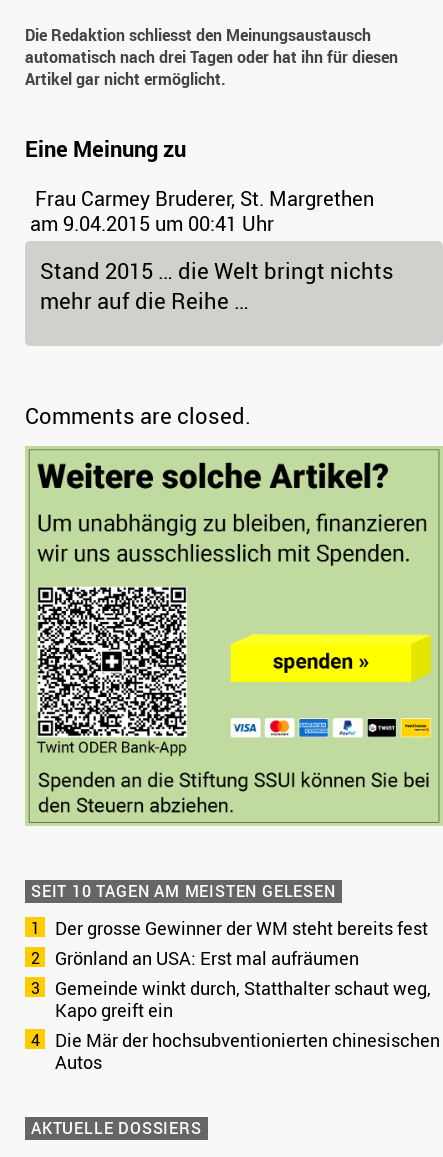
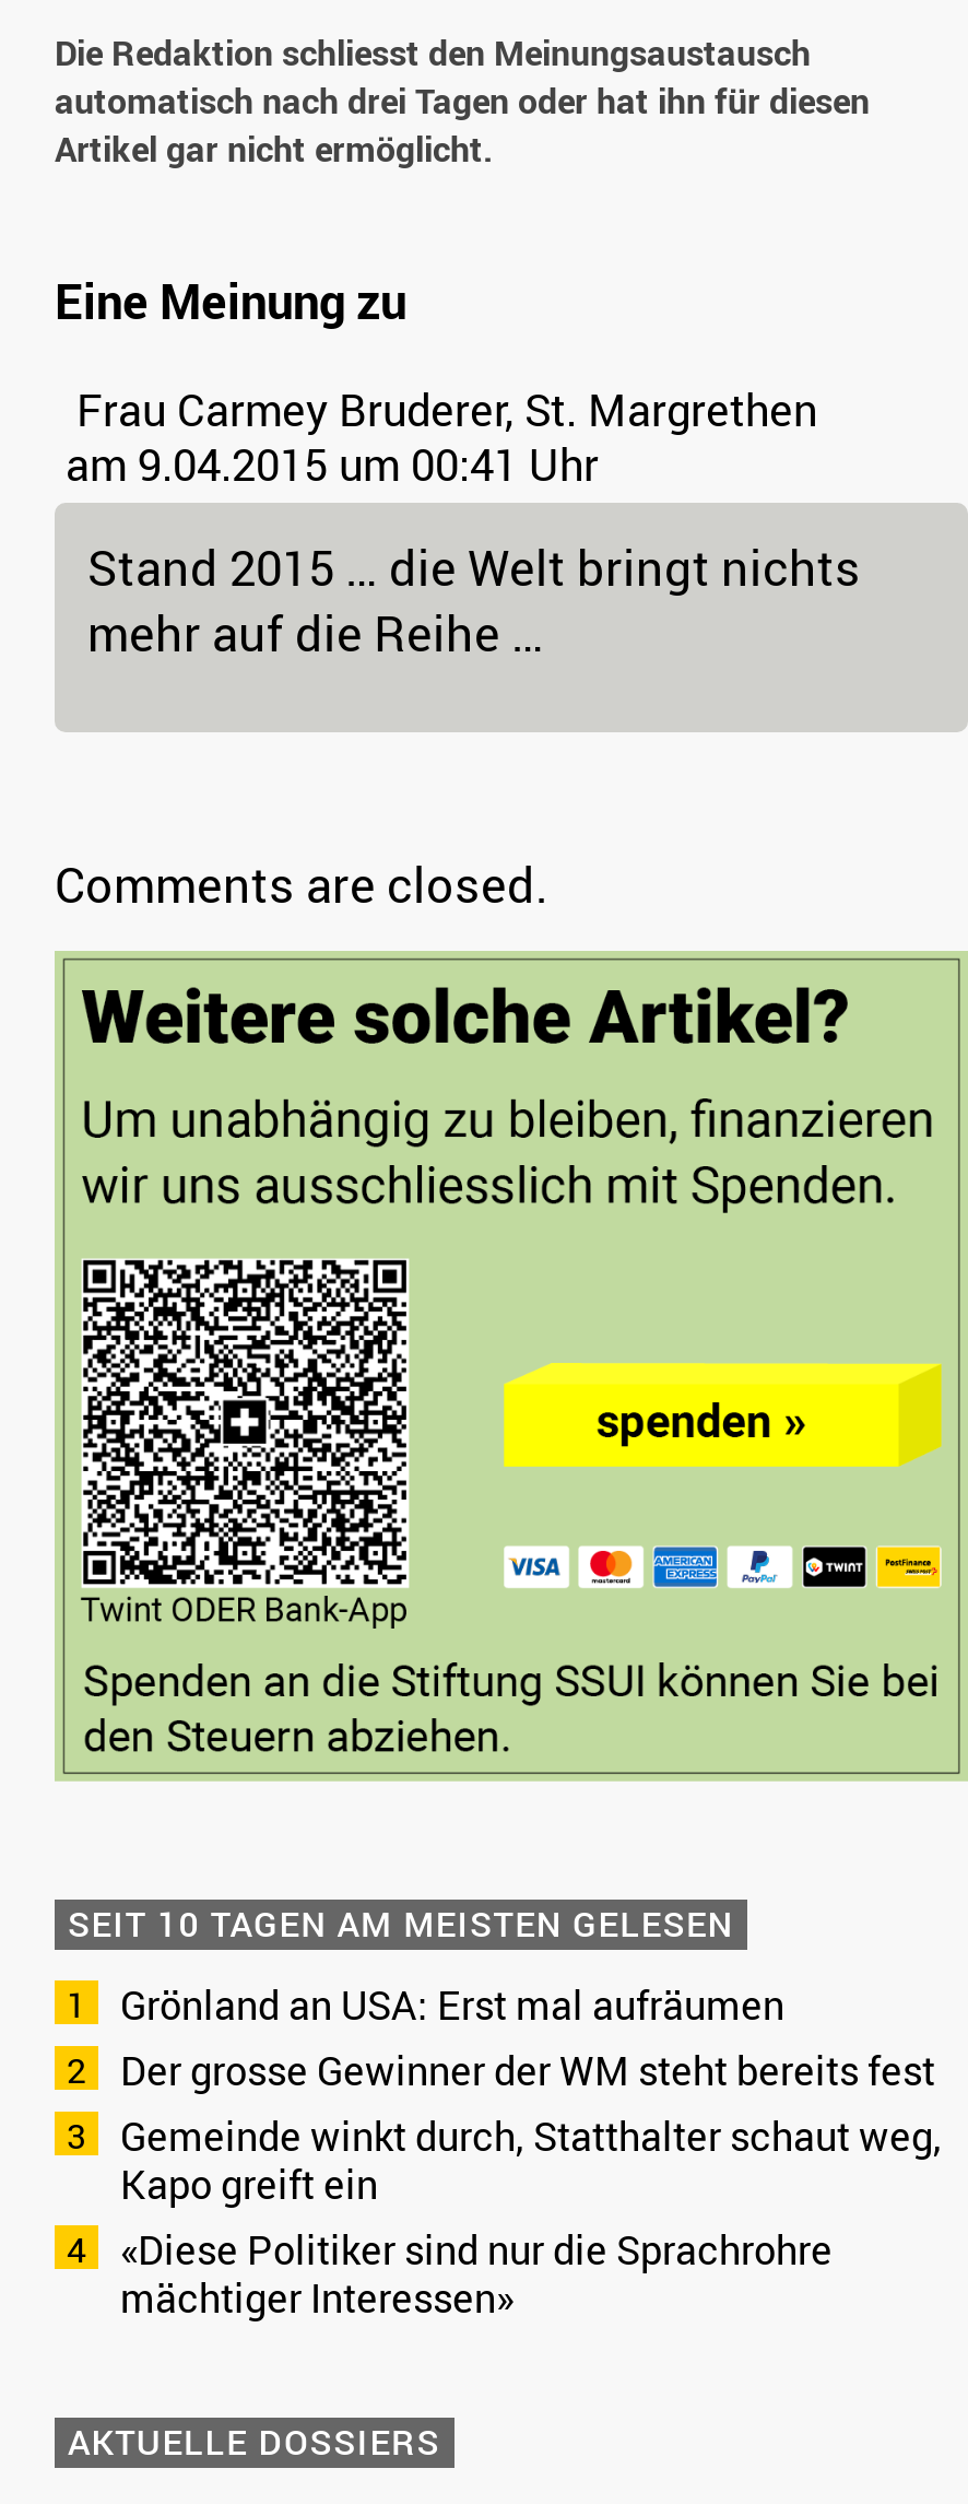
moved [55,915,428,939] -> [120,2043,935,2095]: Der grosse Gewinner der WM steht bereits fest
moved [55,945,359,969] -> [120,1977,784,2030]: Grönland an USA: Erst mal aufräumen
[55,1027,440,1073] Die Mär der hochsubventionierten chinesischen | Autos -> [120,2222,833,2323] «Diese Politiker sind nur die Sprachrohre | mächtiger Interessen»

